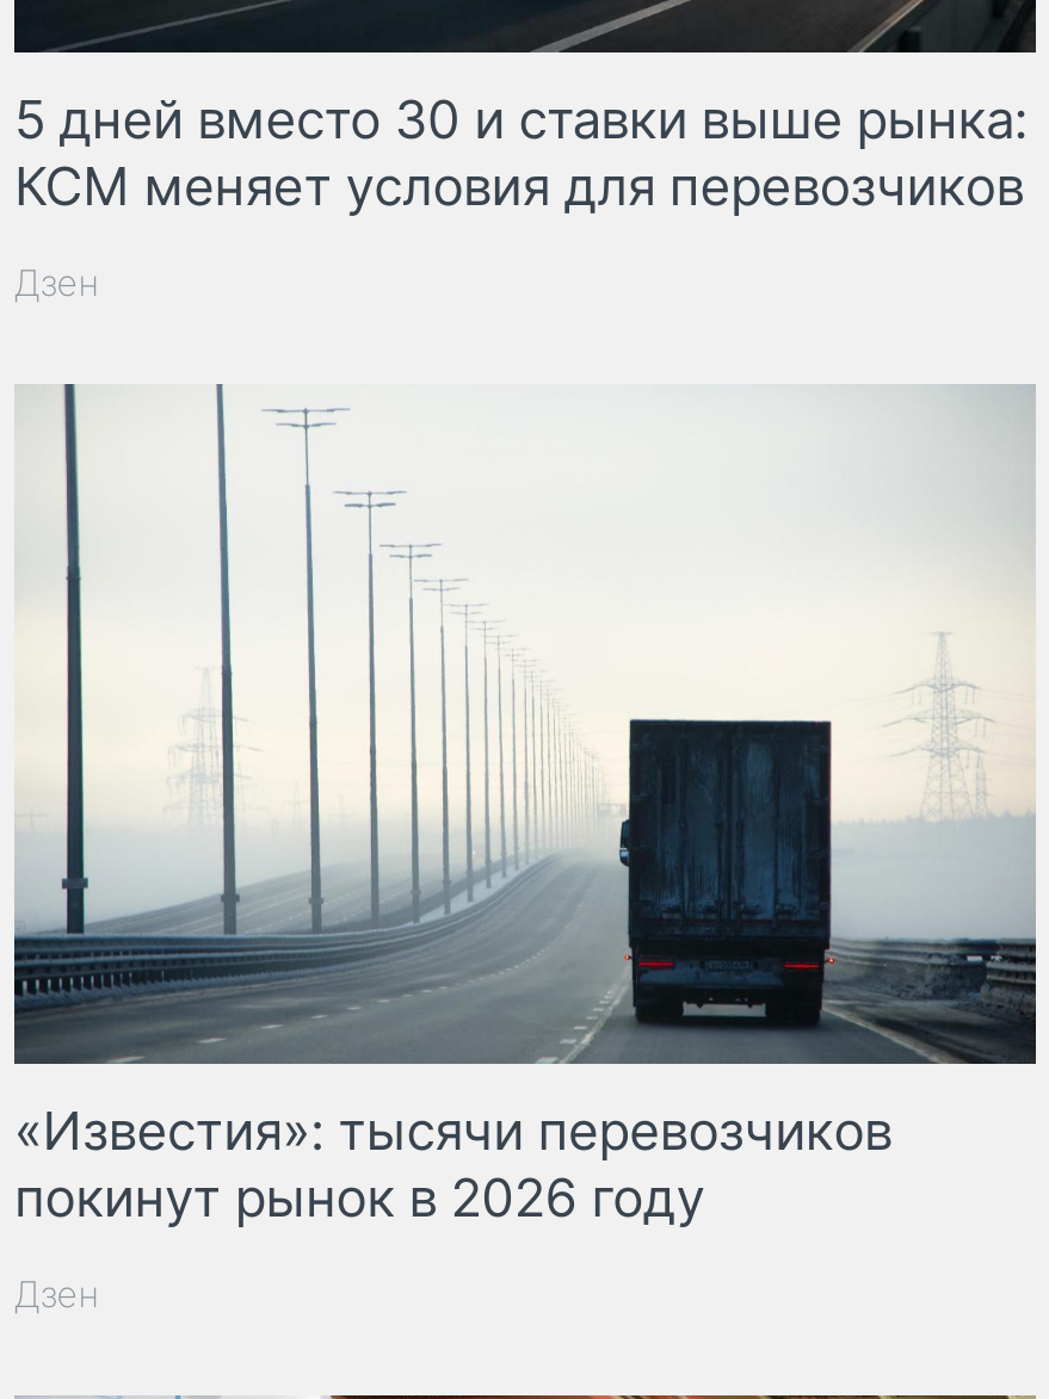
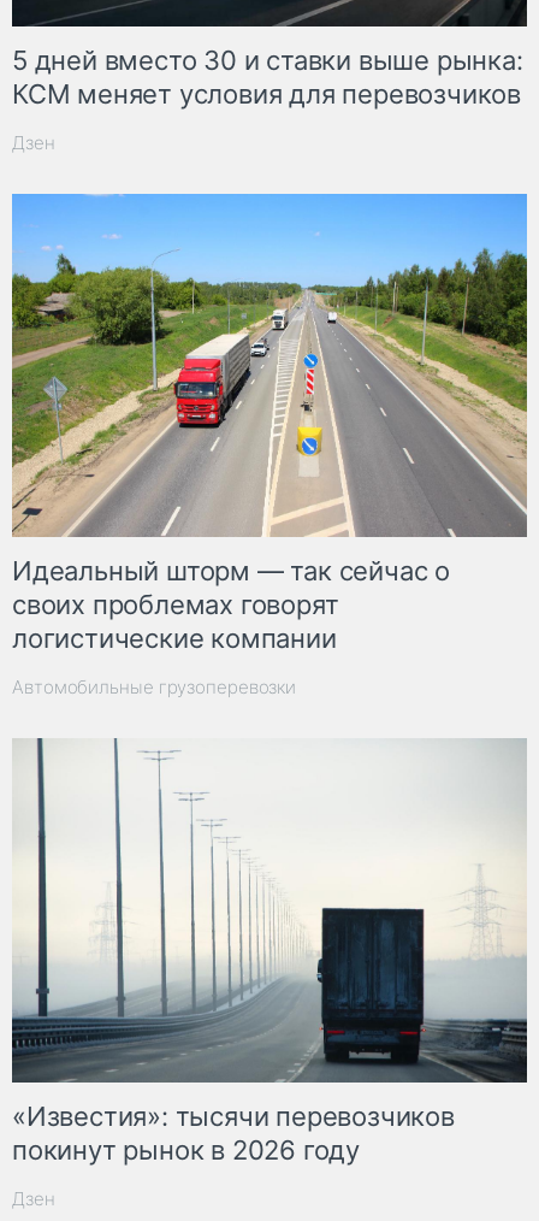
none -> [11,193,528,699] [image] | Идеальный шторм — так сейчас о | своих проблемах говорят | логистические компании | Автомобильные грузоперевозки

